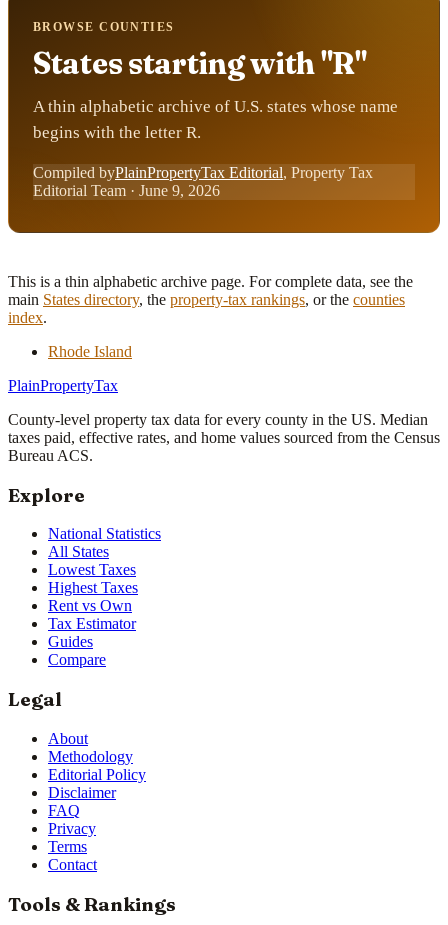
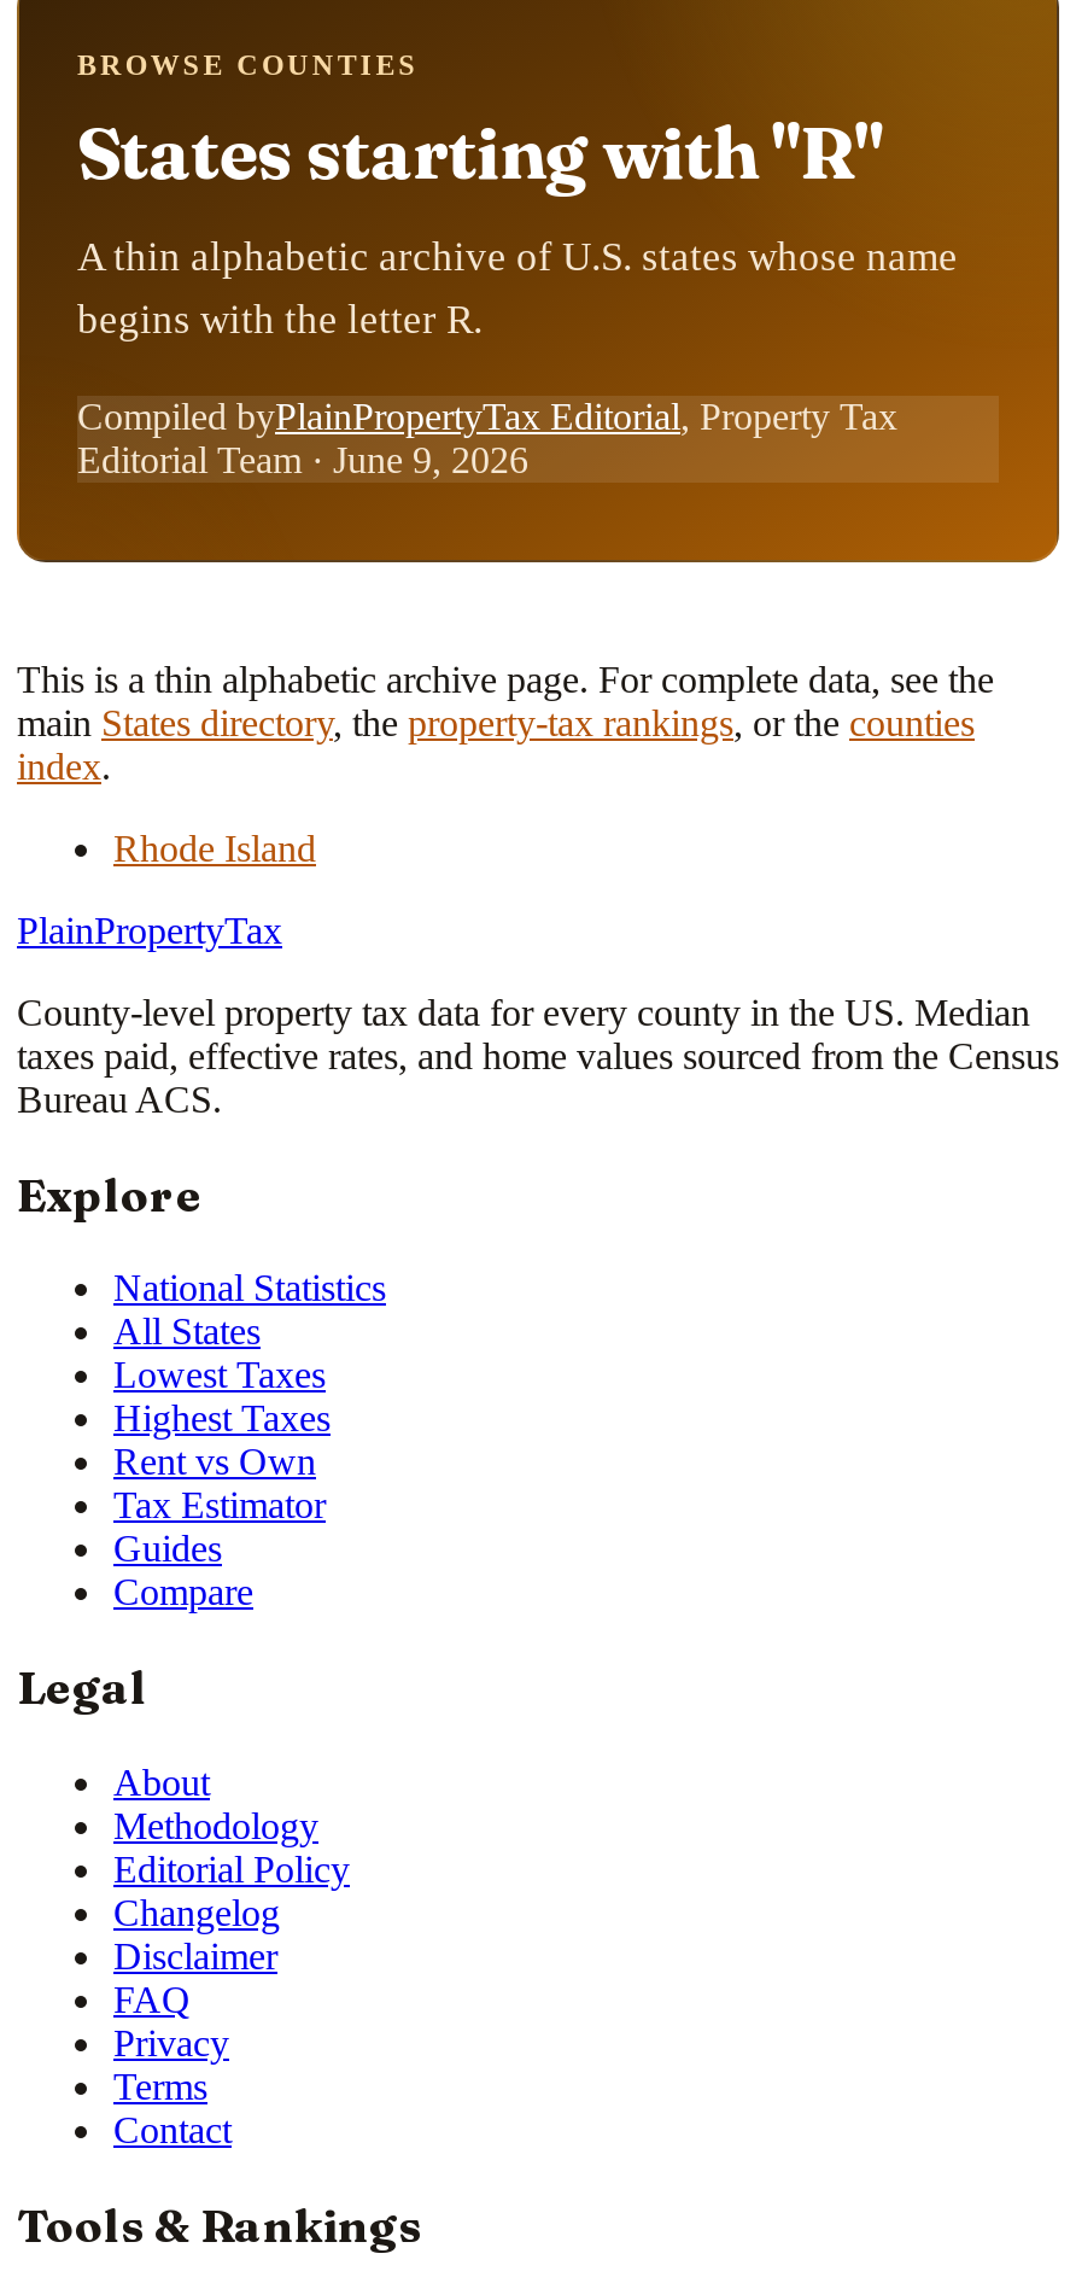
none -> [113,1892,280,1933] Changelog

